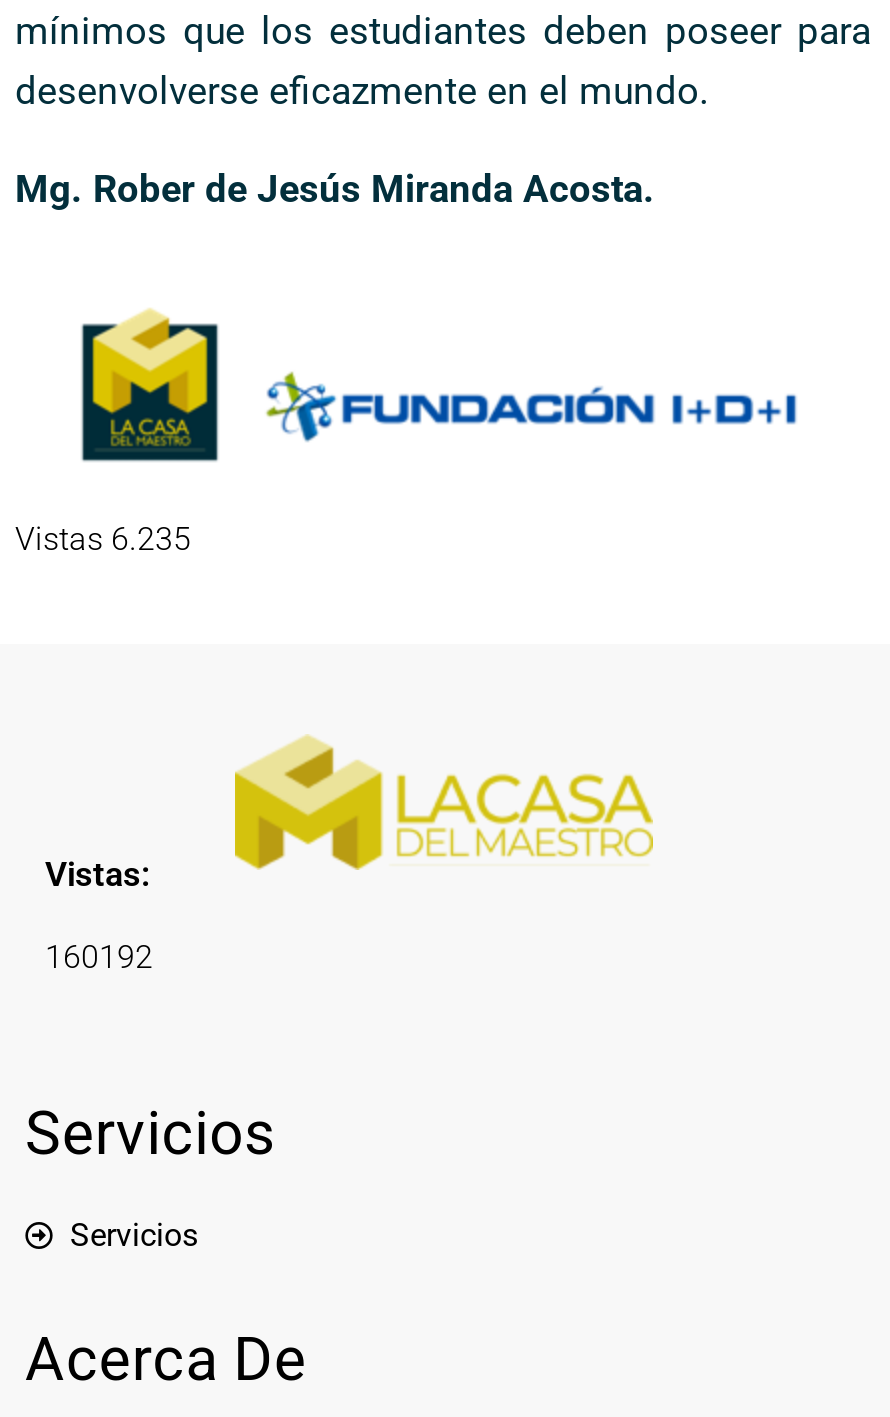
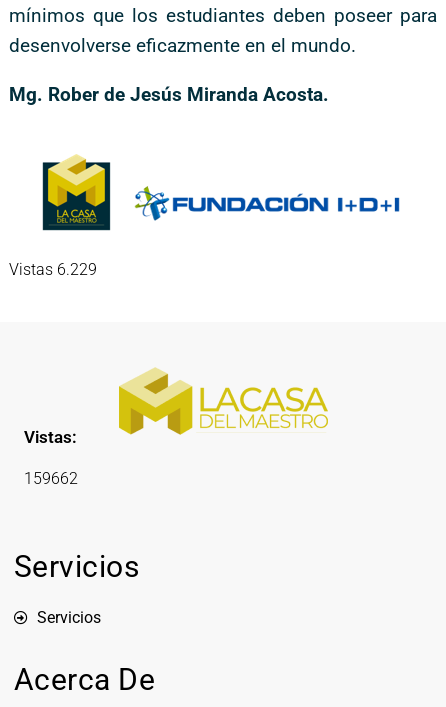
[15,520,191,558] Vistas 6.235 -> [9,260,97,279] Vistas 6.229
[45,938,153,976] 160192 -> [24,469,78,488] 159662

